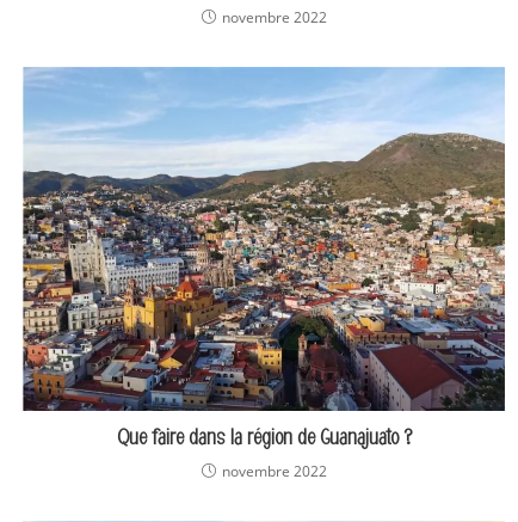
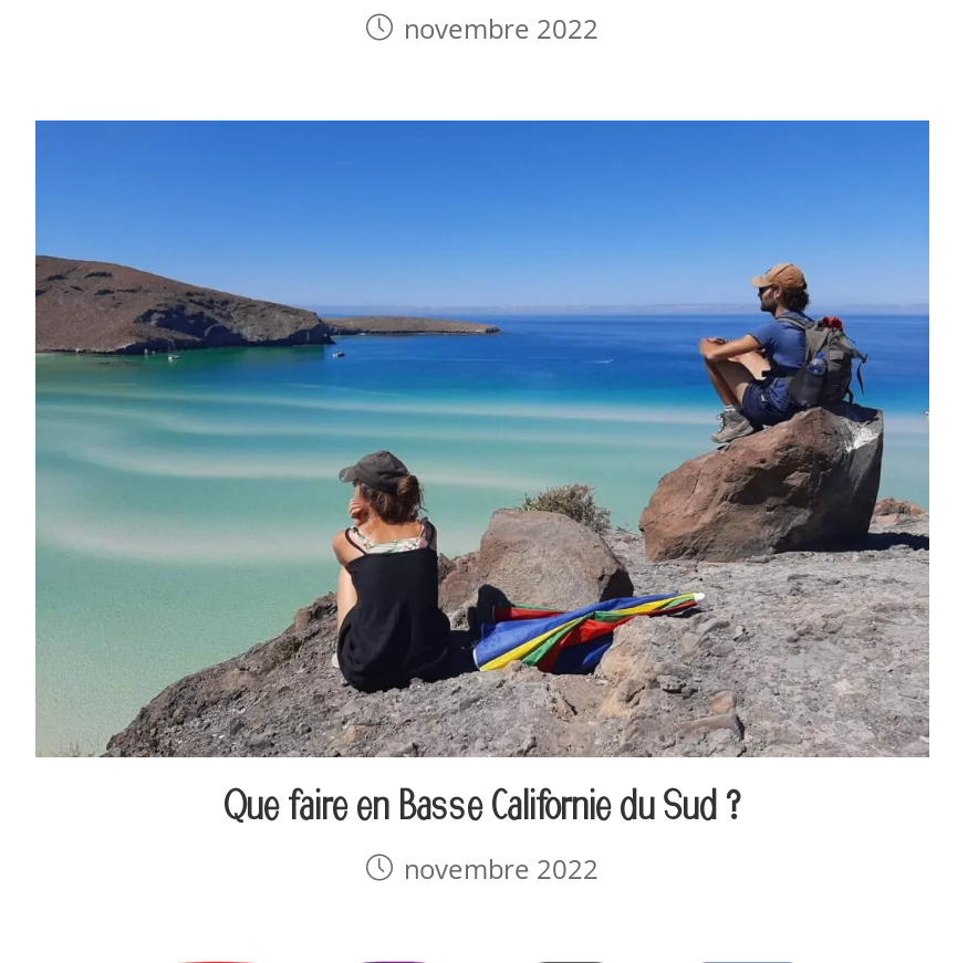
[23,68,506,449] [image] | Que faire dans la région de Guanajuato ? -> [33,121,931,827] [image] | Que faire en Basse Californie du Sud ?

